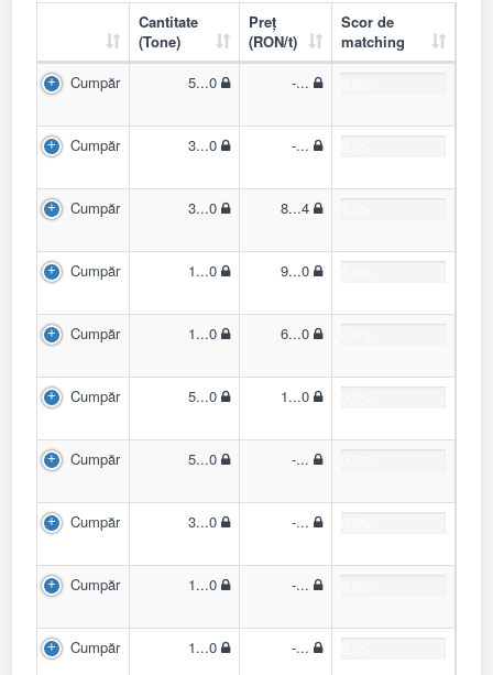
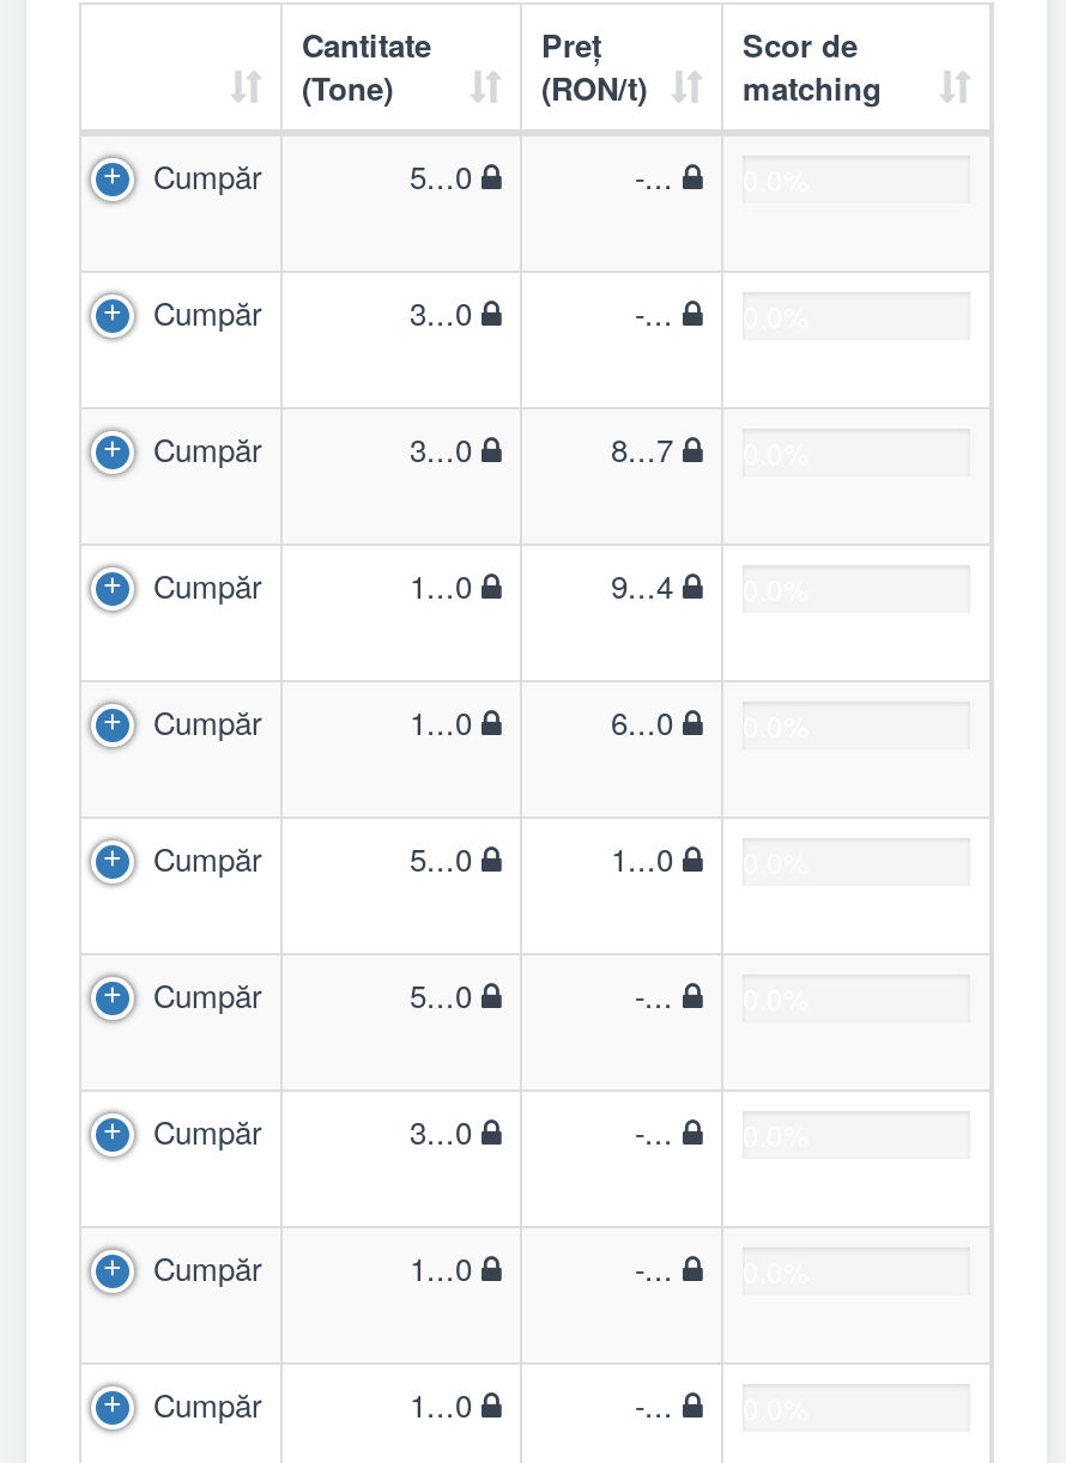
[281,197,309,218] 8...4 -> [611,426,673,472] 8...7
[281,260,309,281] 9...0 -> [611,563,673,608] 9...4

